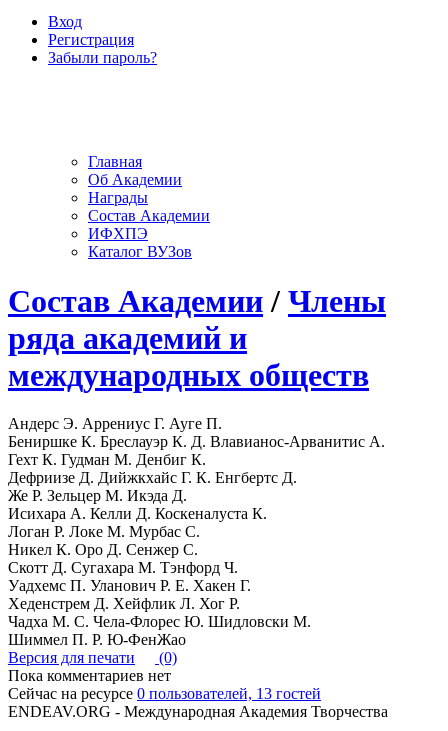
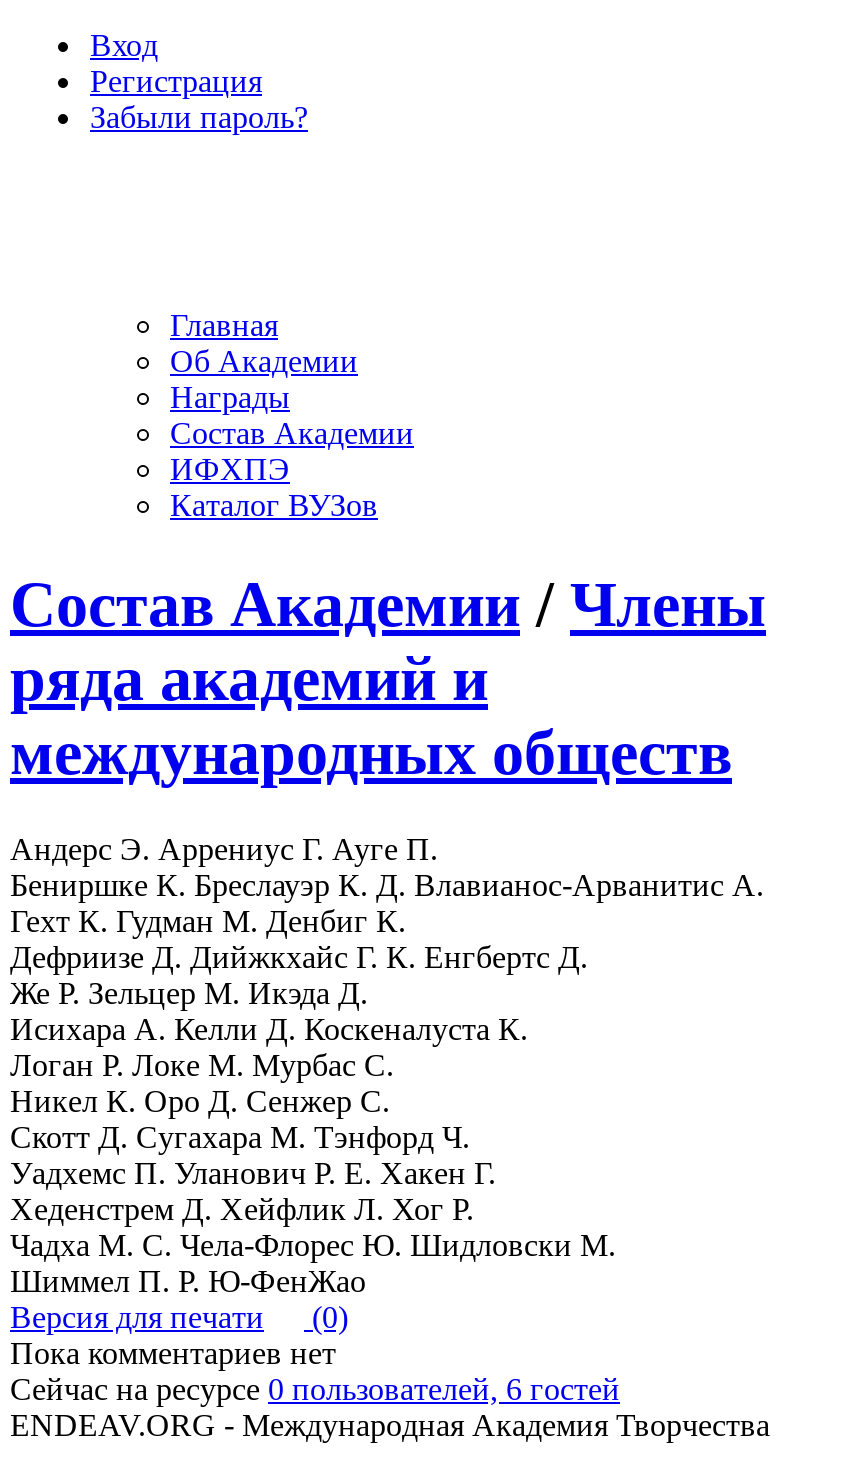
[8,685,321,702] Сейчас на ресурсе 0 пользователей, 13 гостей -> [10,1372,620,1406] Сейчас на ресурсе 0 пользователей, 6 гостей

